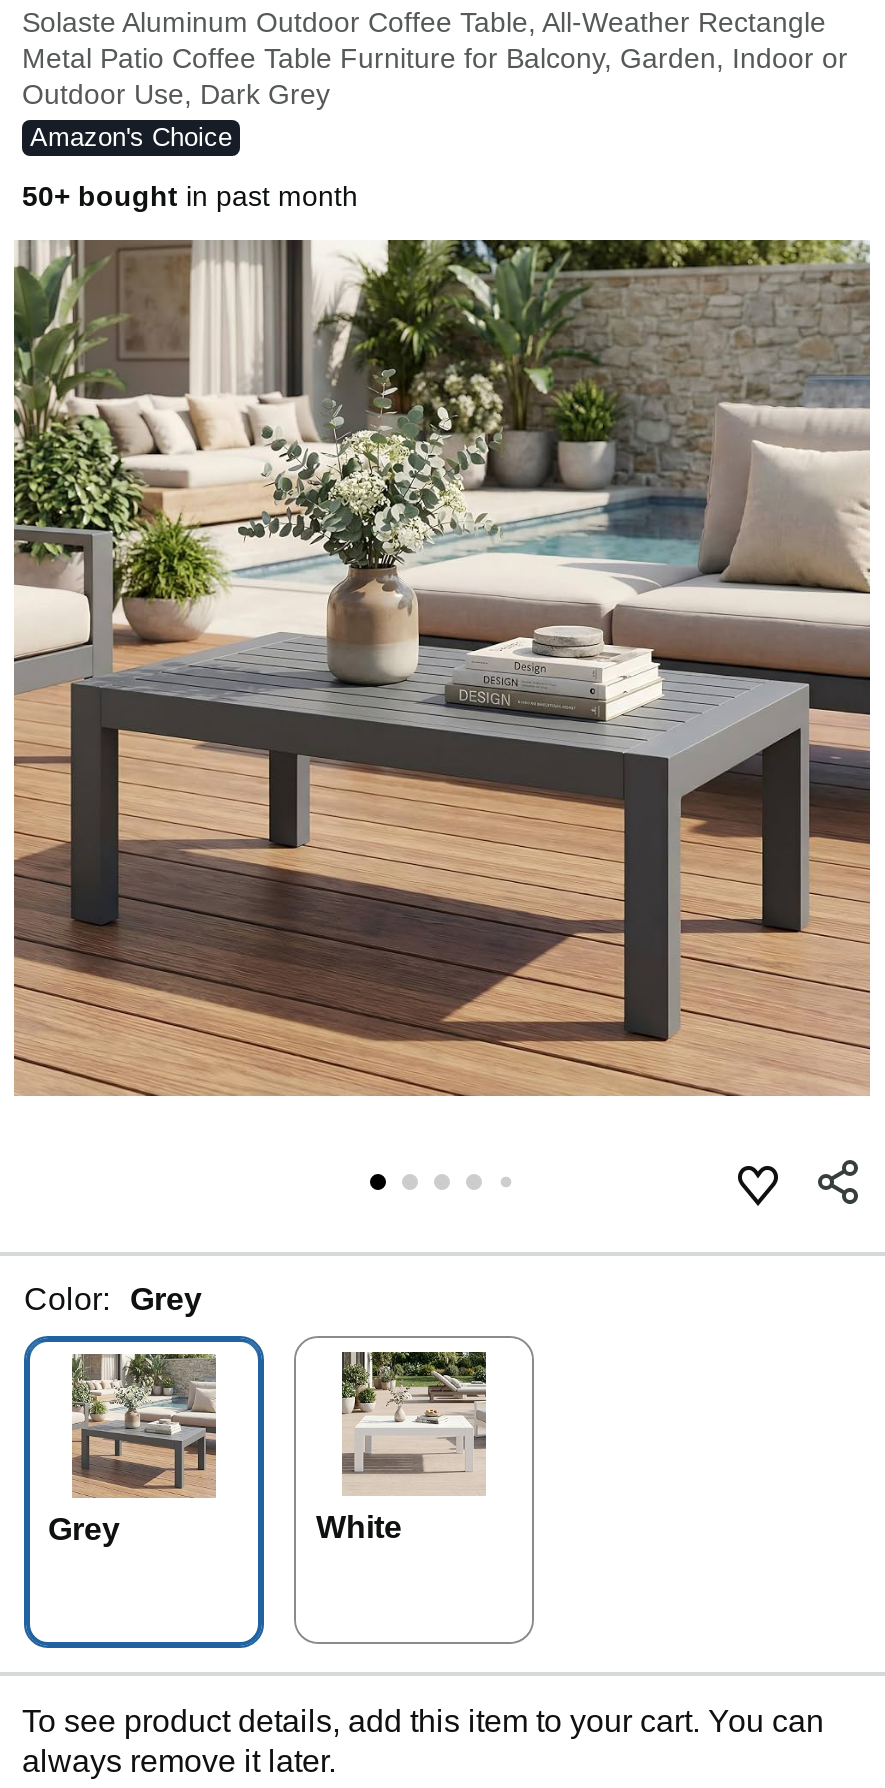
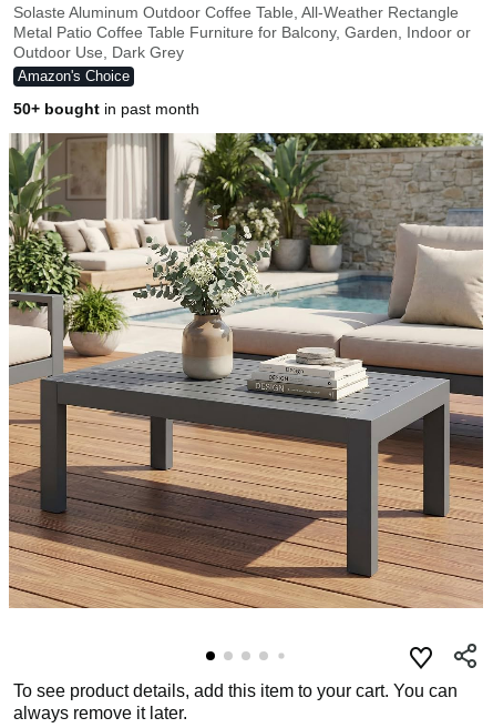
[24,1282,202,1316] Color: Grey -> none
[22,1334,402,1650] [image] | Grey | White -> none
[292,1334,536,1646] [image] -> none

